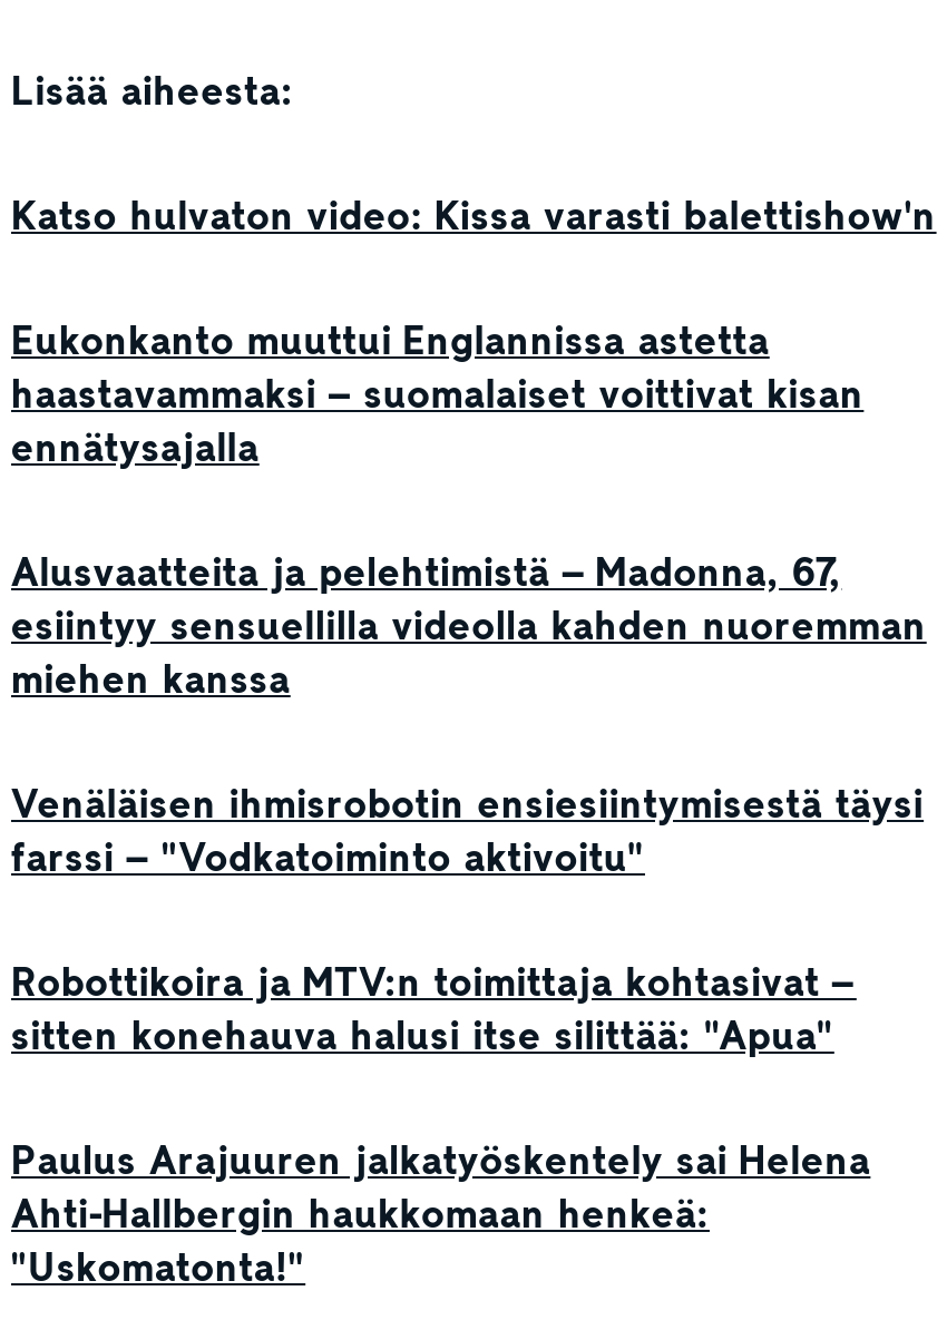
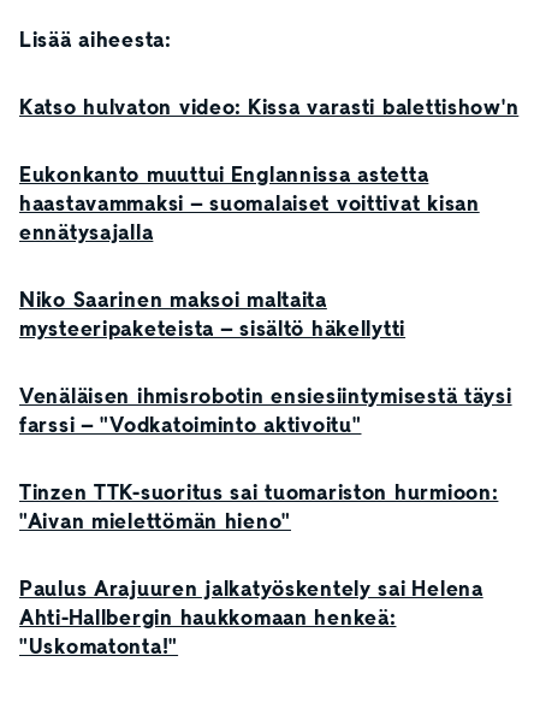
[11,546,927,706] Alusvaatteita ja pelehtimistä – Madonna, 67, | esiintyy sensuellilla videolla kahden nuoremman | miehen kanssa -> [19,285,405,343] Niko Saarinen maksoi maltaita | mysteeripaketeista – sisältö häkellytti
[11,956,857,1063] Robottikoira ja MTV:n toimittaja kohtasivat – | sitten konehauva halusi itse silittää: "Apua" -> [19,478,498,536] Tinzen TTK-suoritus sai tuomariston hurmioon: | "Aivan mielettömän hieno"

